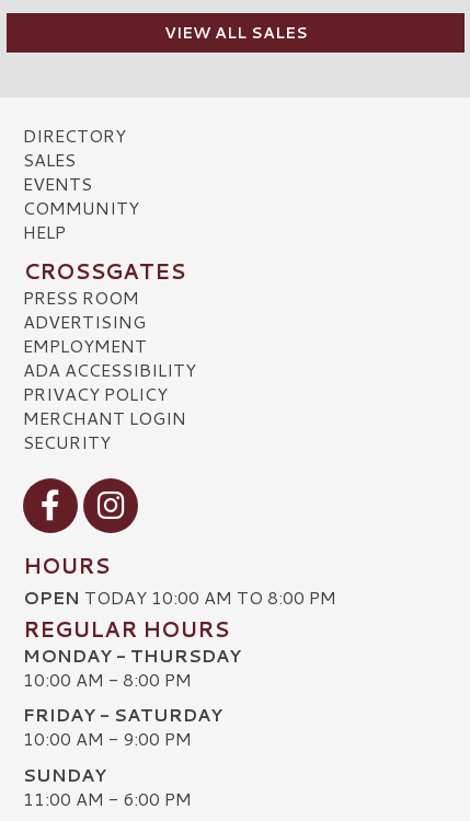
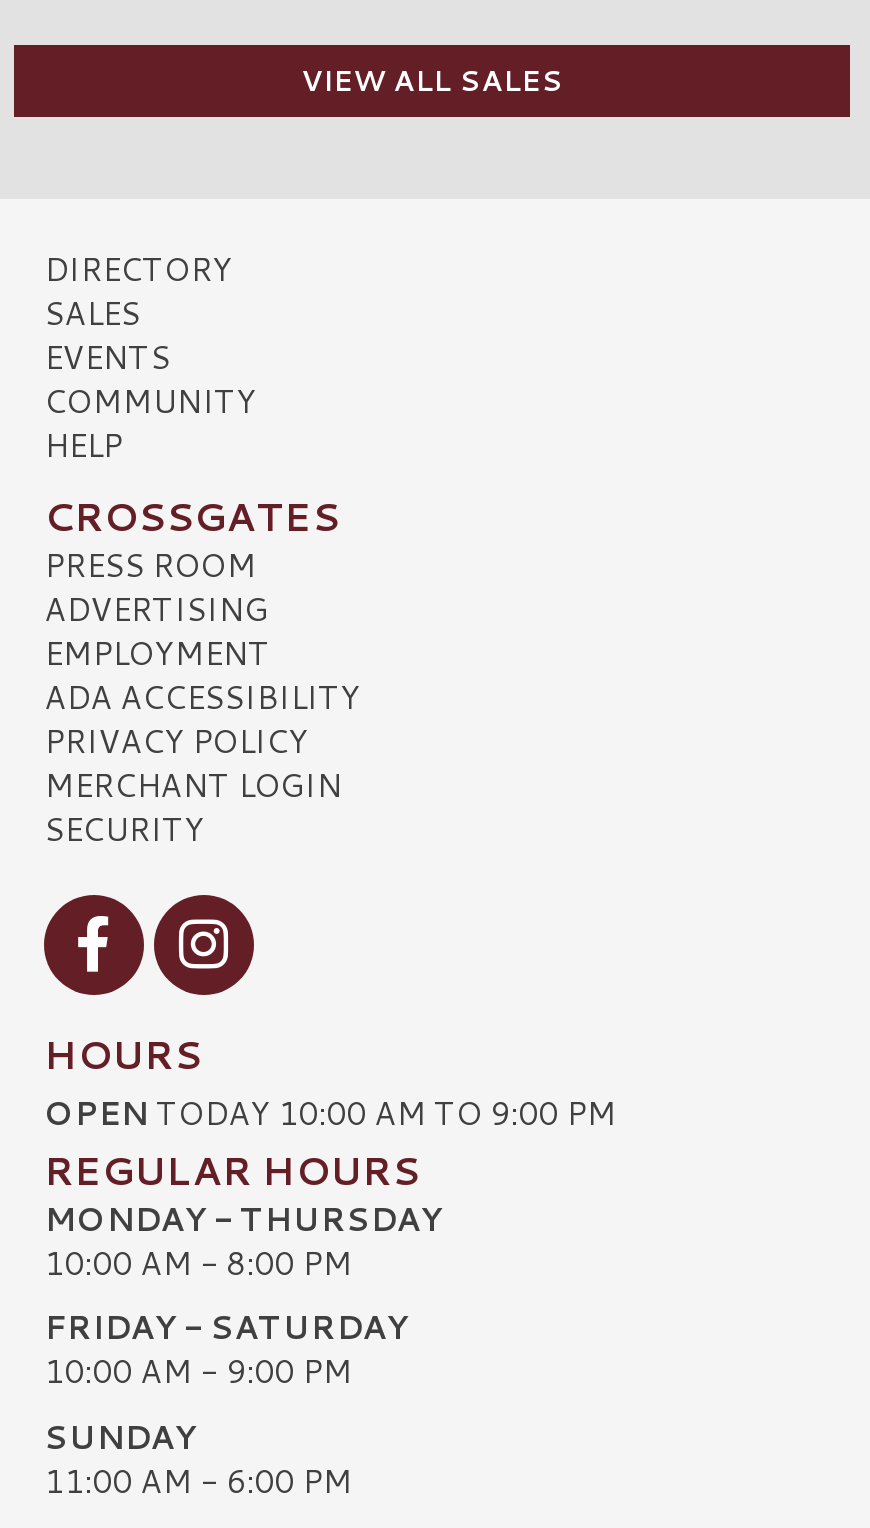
[23,585,336,610] OPEN TODAY 10:00 AM TO 8:00 PM -> [44,1089,616,1135] OPEN TODAY 10:00 AM TO 9:00 PM

